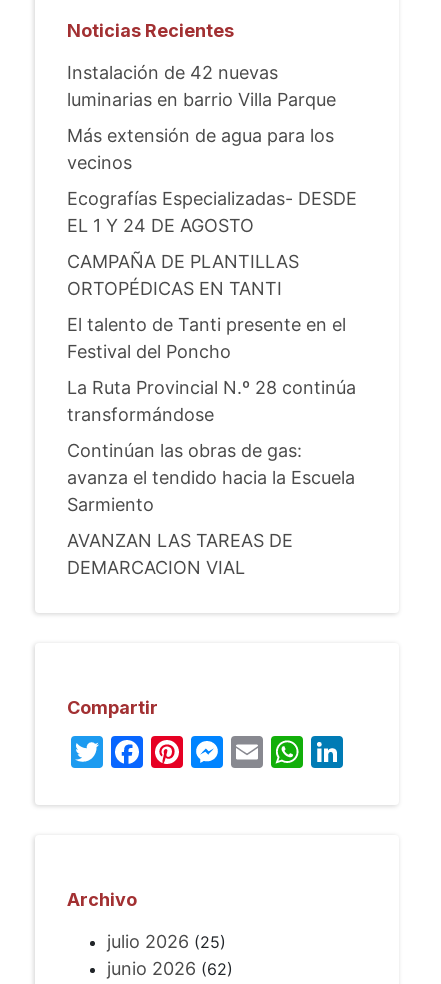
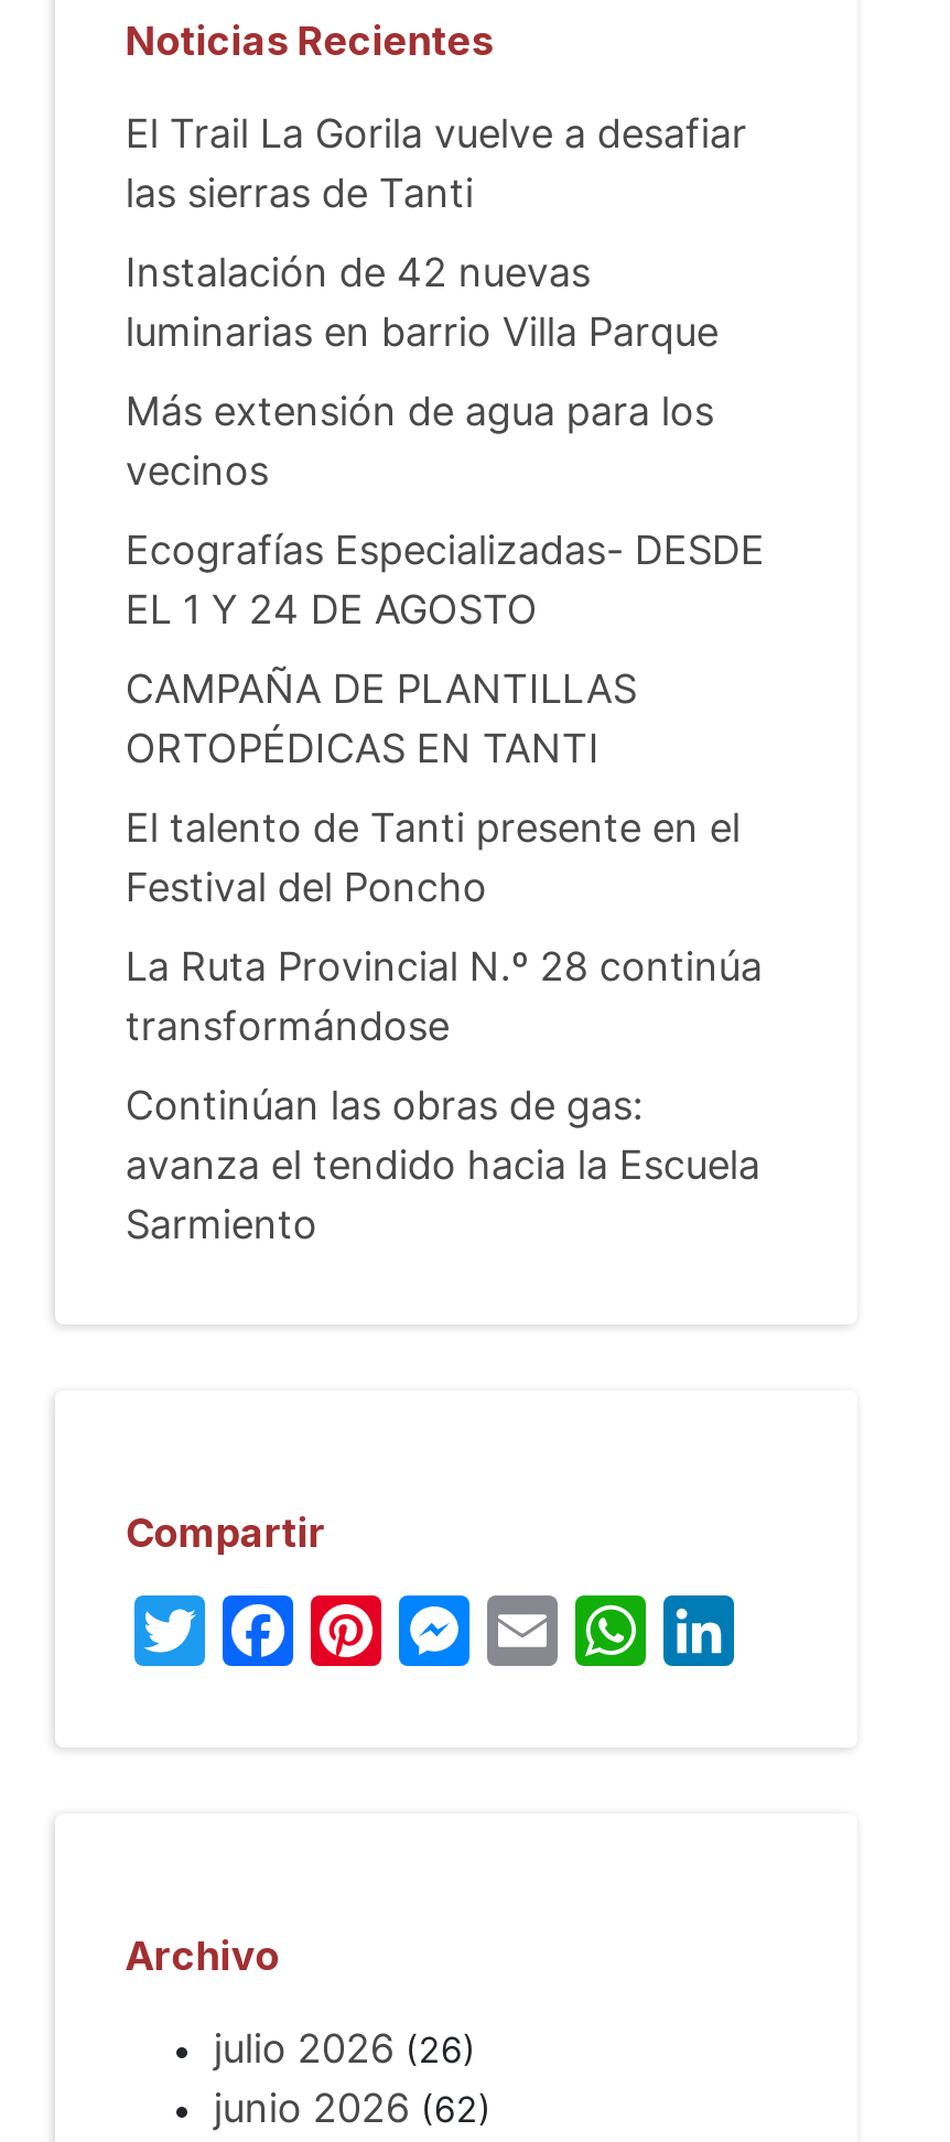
none -> [125,111,747,217] El Trail La Gorila vuelve a desafiar | las sierras de Tanti
moved [67,62,357,515] -> [125,250,765,1248]: Instalación de 42 nuevas | luminarias en barrio Villa Parque | Más extensión de agua para los | ... | avanza el tendido hacia la Escuela | Sarmiento
[67,530,293,578] AVANZAN LAS TAREAS DE | DEMARCACION VIAL -> none
[107,931,226,952] julio 2026 (25) -> [214,2026,476,2072] julio 2026 (26)

